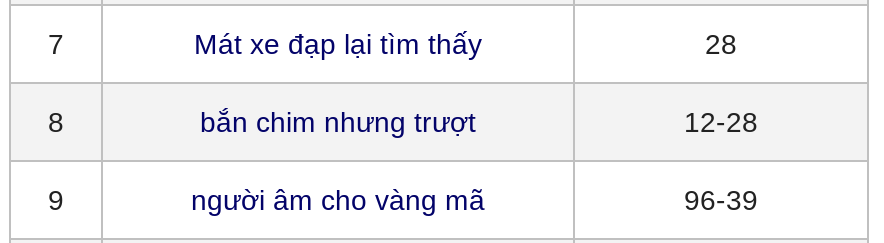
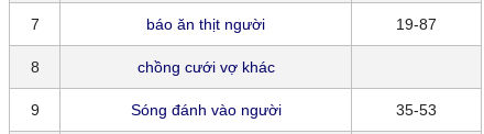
[194,29,737,61] Mát xe đạp lại tìm thấy | 28 -> [146,16,437,33] báo ăn thịt người | 19-87
[200,107,758,139] bắn chim nhưng trượt | 12-28 -> [137,59,274,76] chồng cưới vợ khác
[191,185,758,217] người âm cho vàng mã | 96-39 -> [130,101,437,119] Sóng đánh vào người | 35-53

